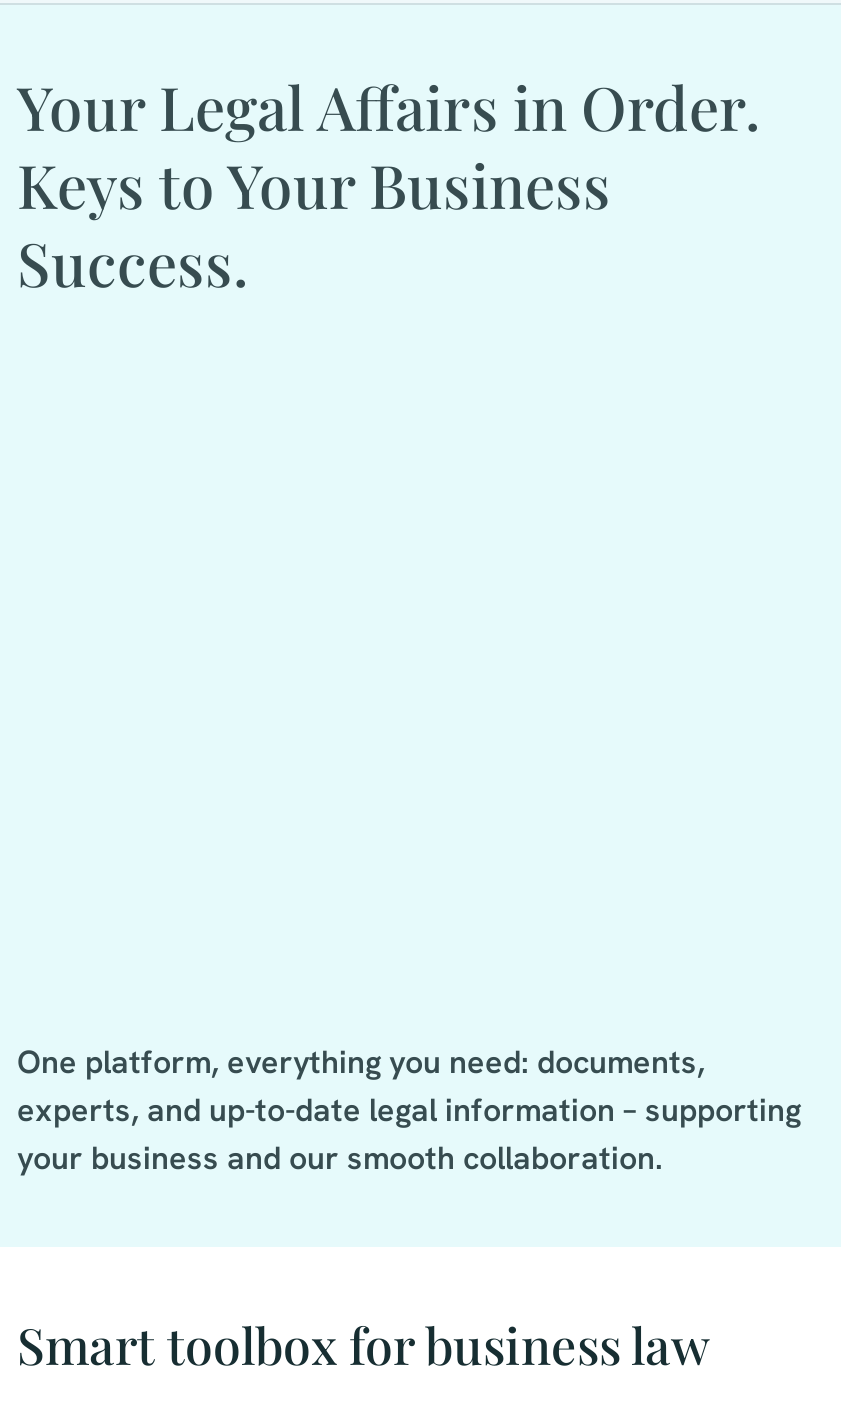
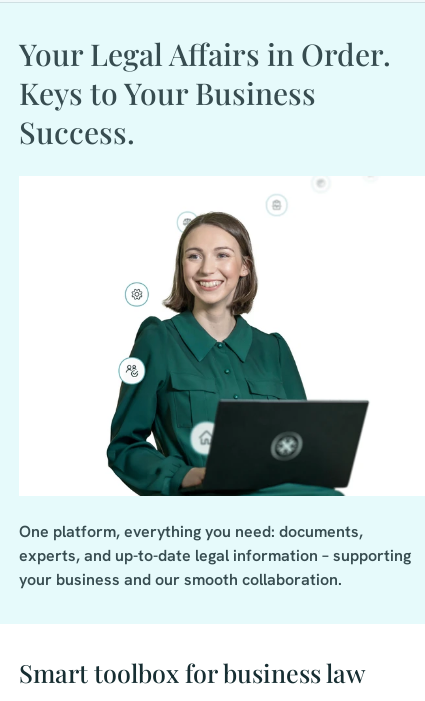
none -> [106,200,370,497] [image]

